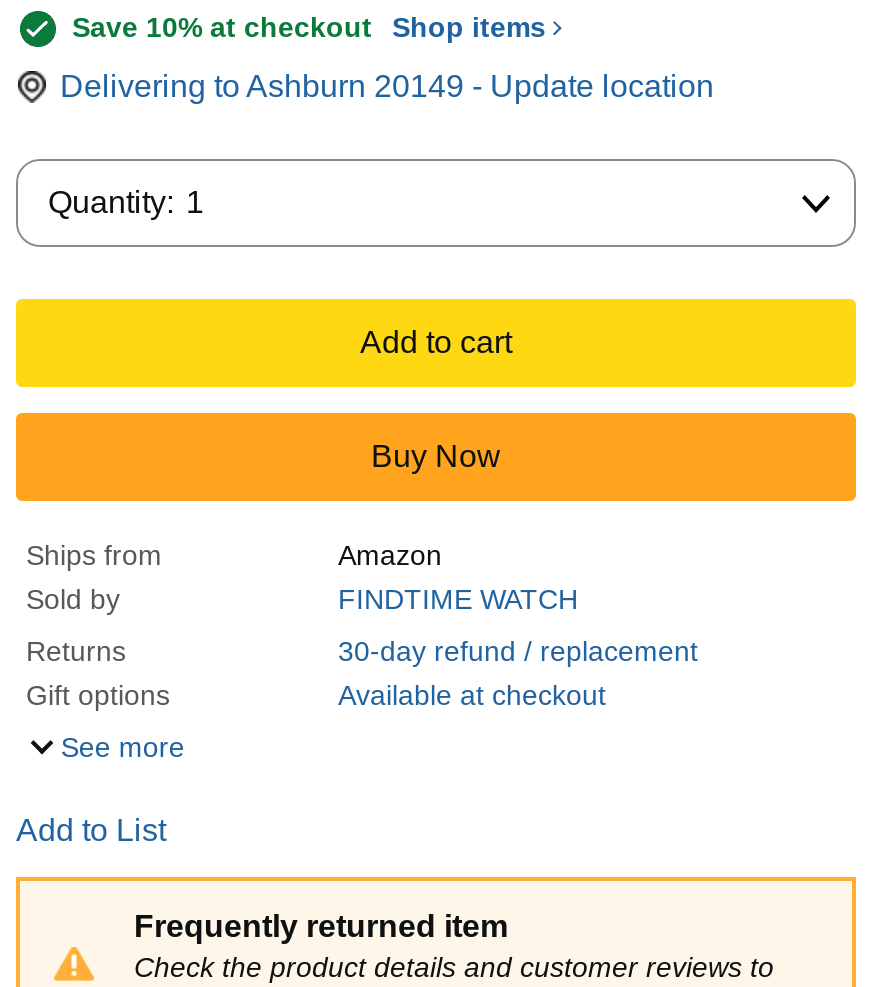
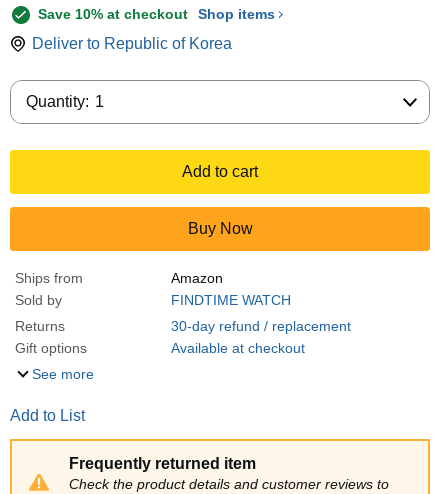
[60,69,714,103] Delivering to Ashburn 20149 - Update location -> [32,35,232,52] Deliver to Republic of Korea

